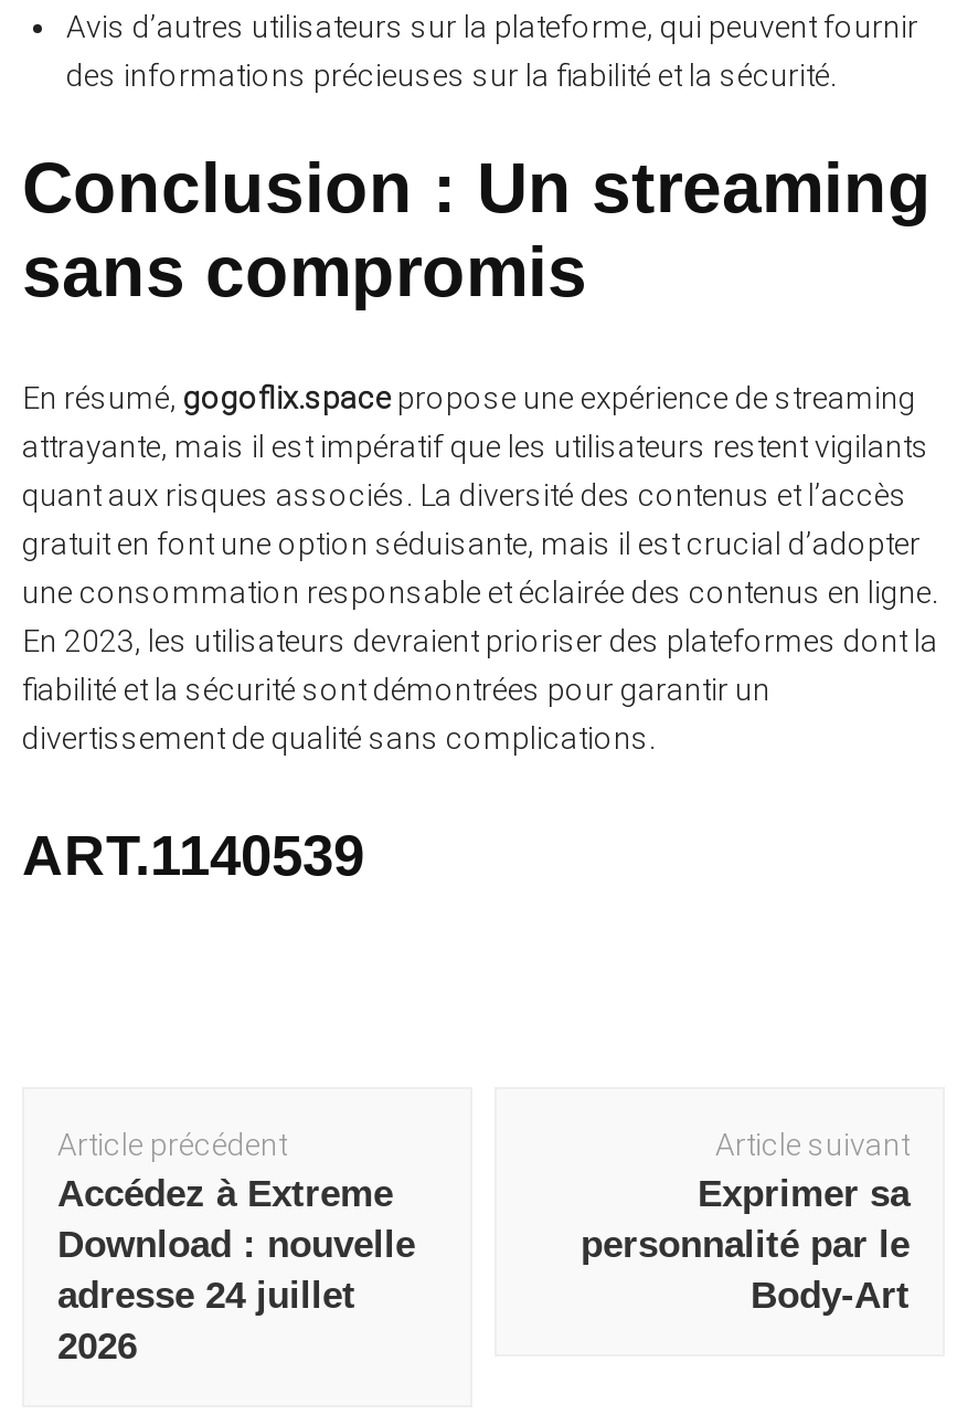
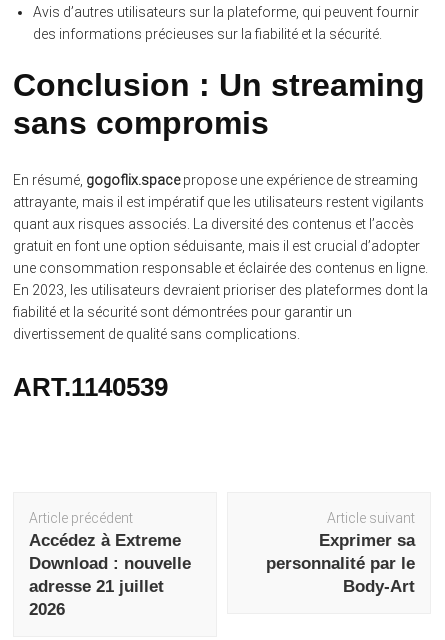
[57,1275,355,1317] adresse 24 juillet -> [29,577,164,596] adresse 21 juillet

